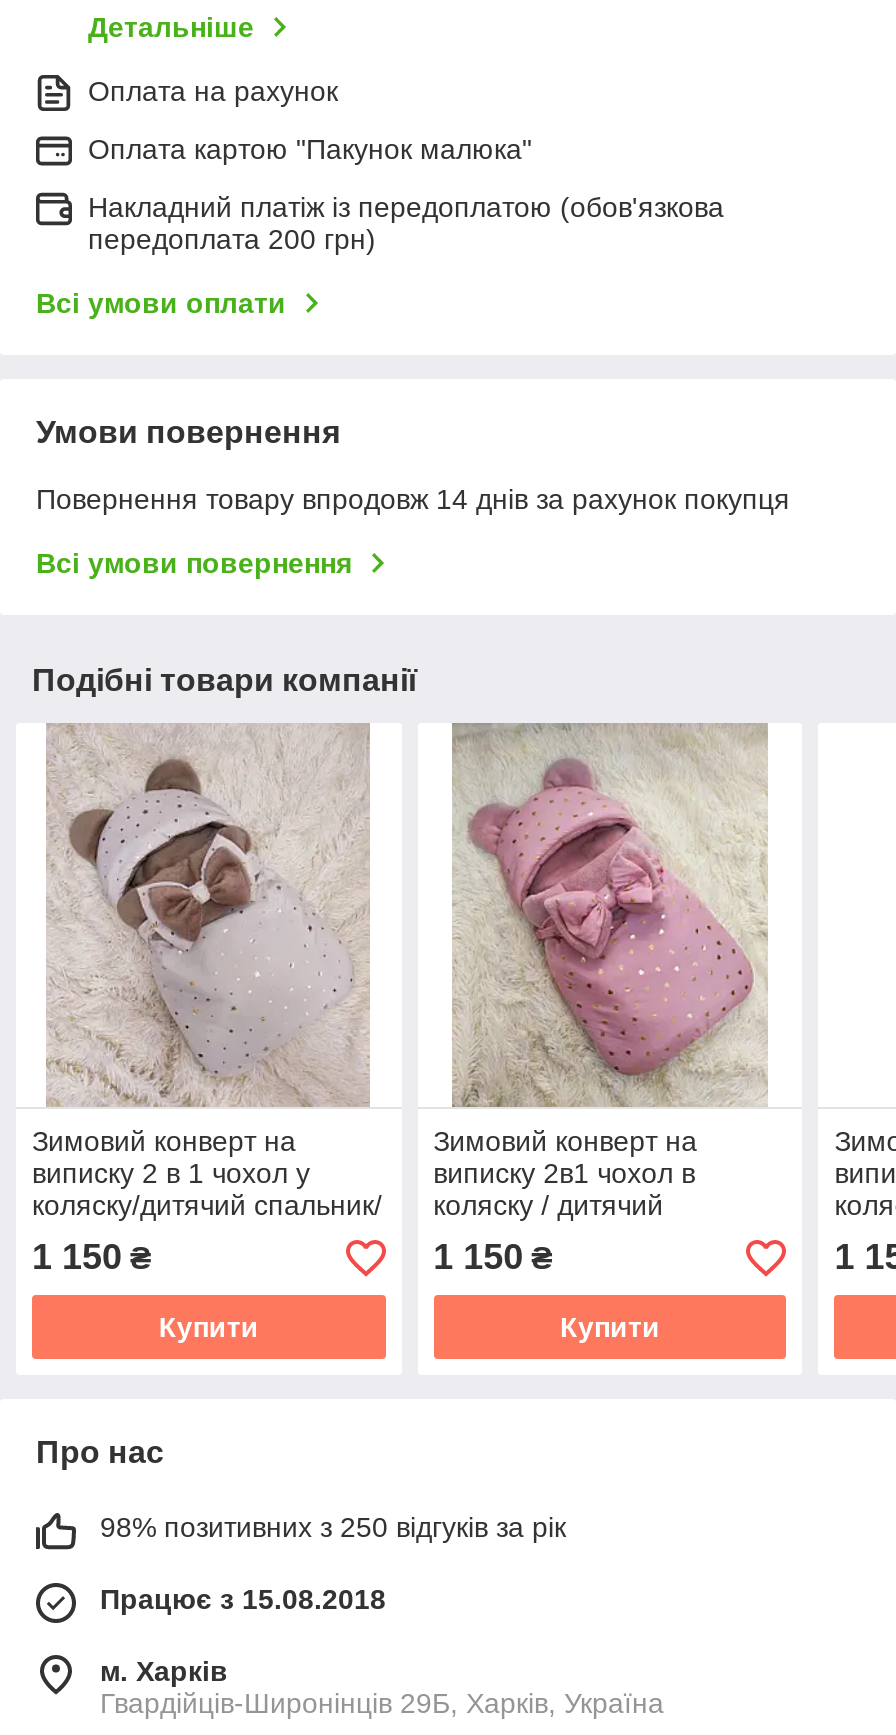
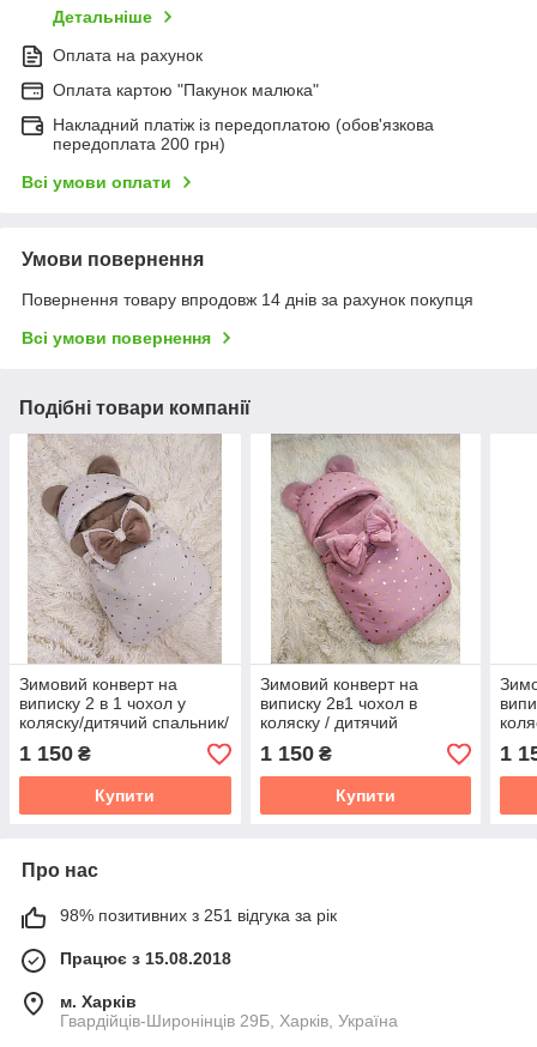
[100,1511,566,1543] 98% позитивних з 250 відгуків за рік -> [60,906,337,925] 98% позитивних з 251 відгука за рік

